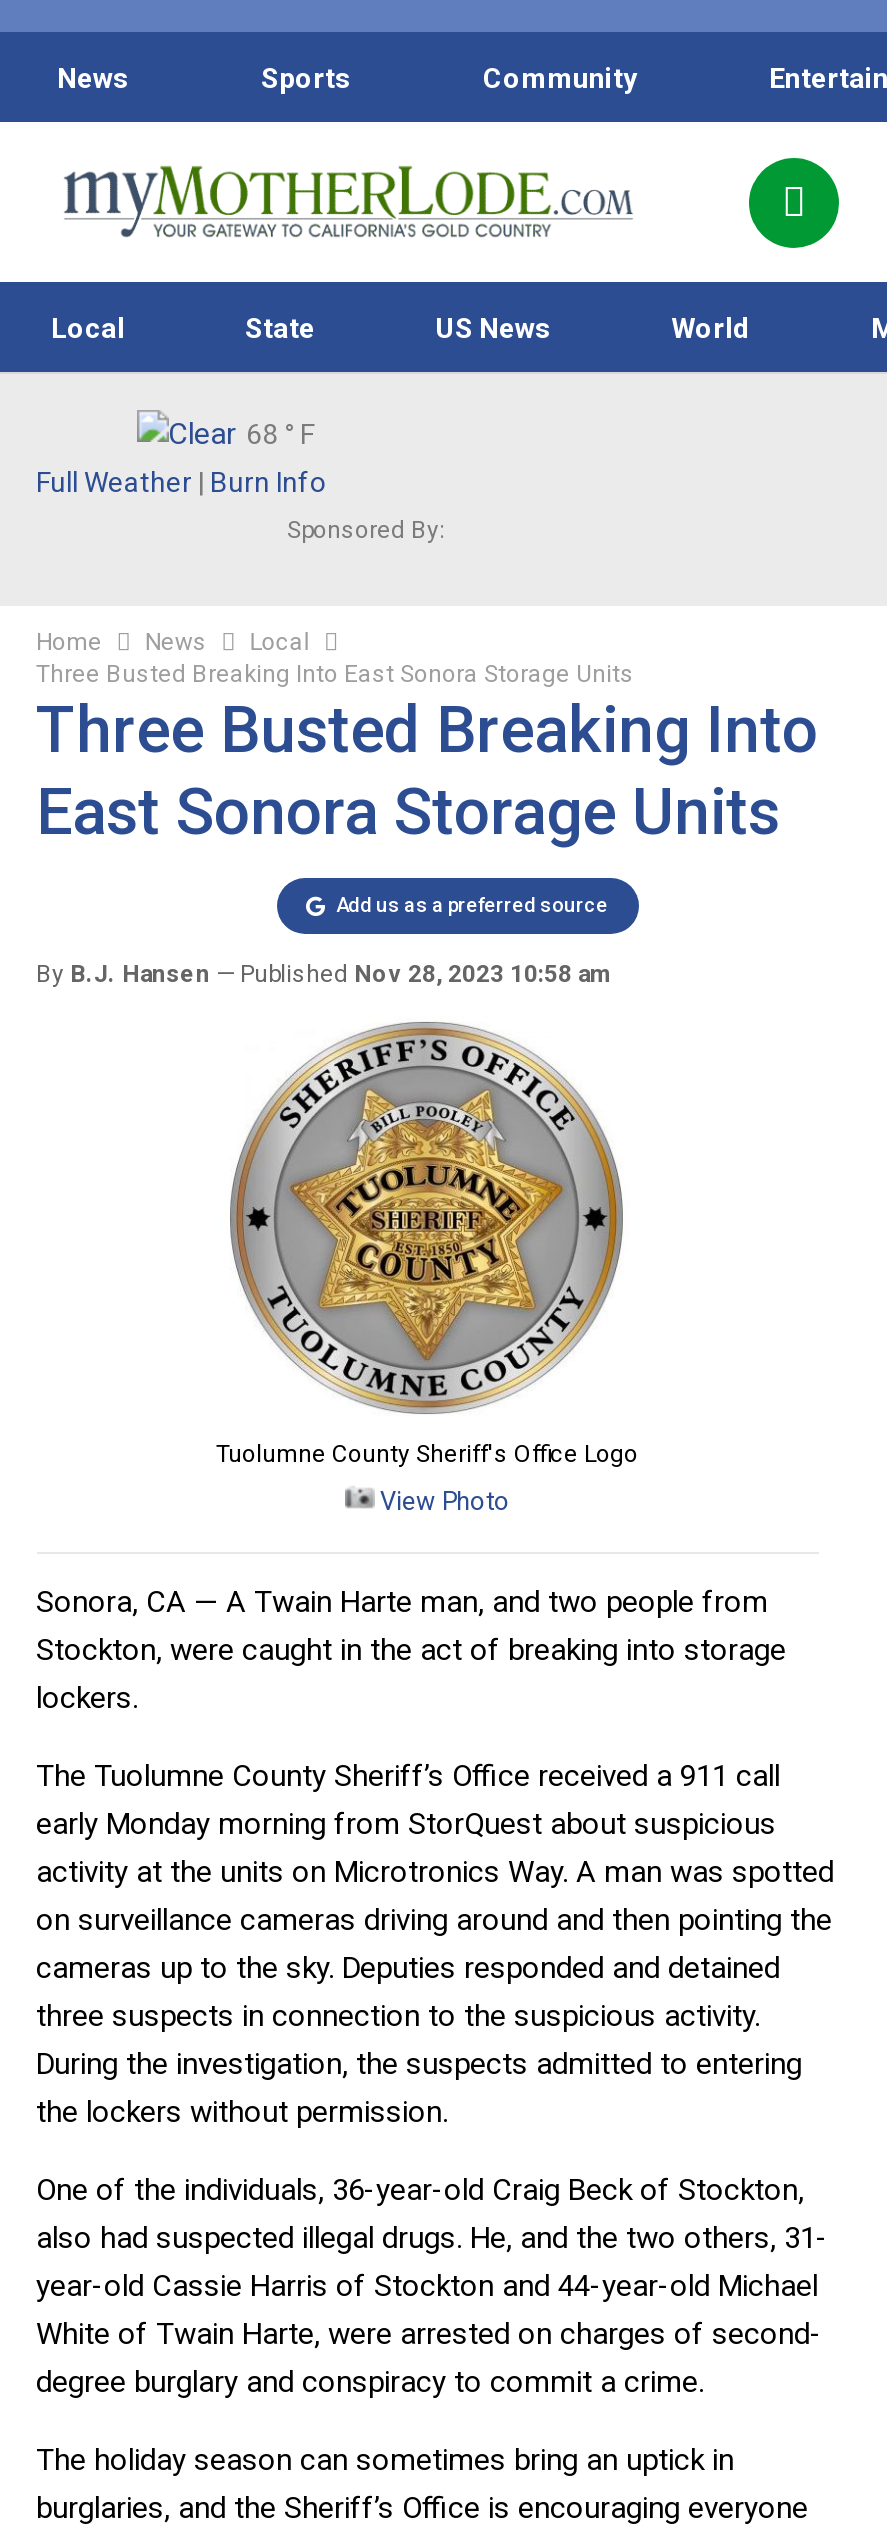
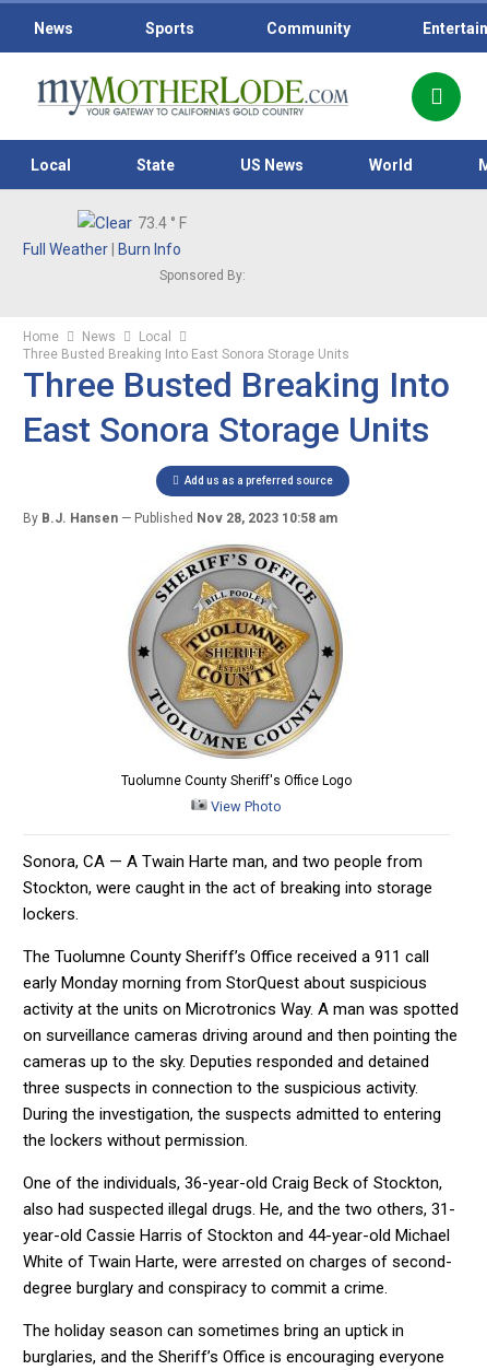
[246,418,314,450] 68 ° F -> [137,214,186,232] 73.4 ° F

